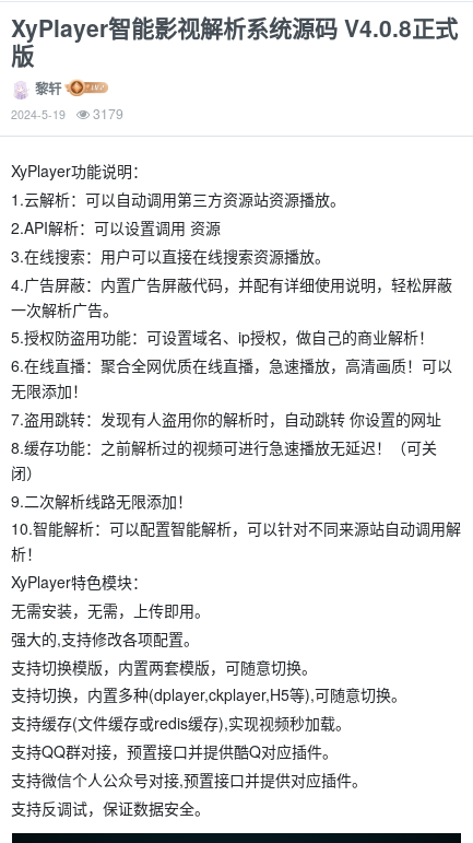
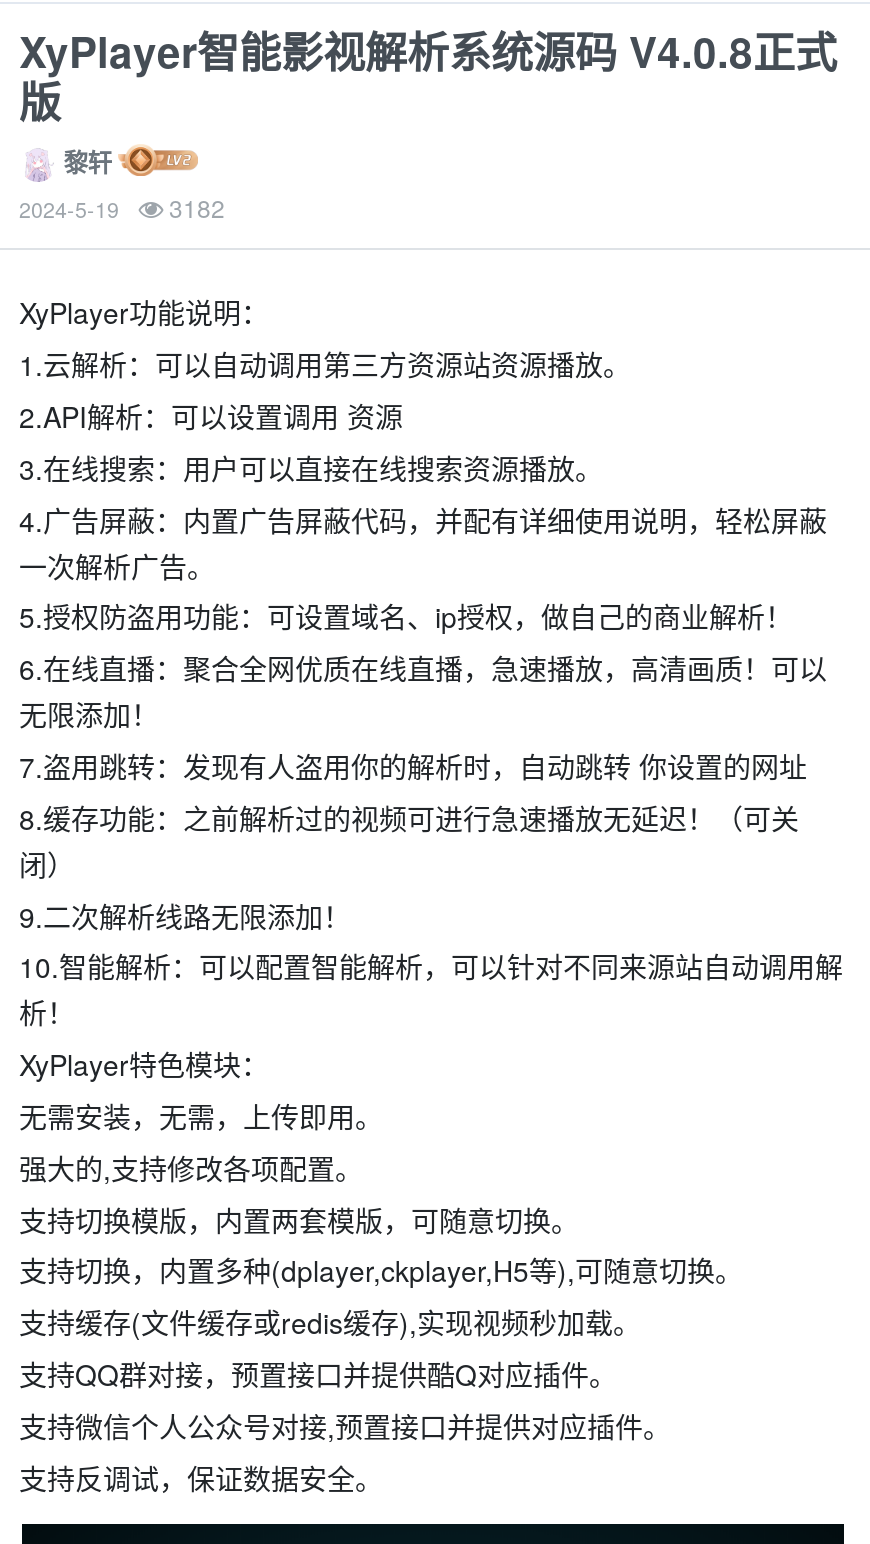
[10,103,123,122] 2024-5-19 3179 -> [19,189,225,223] 2024-5-19 3182

